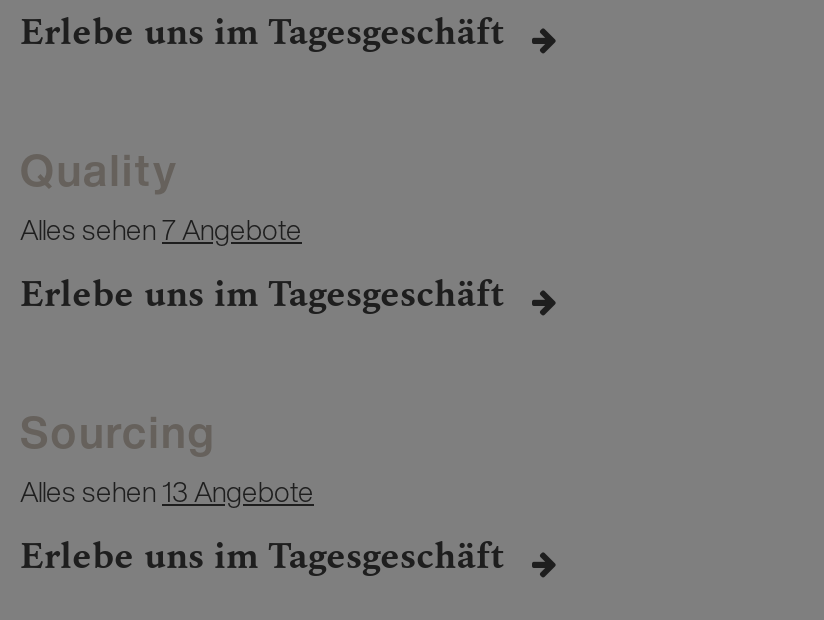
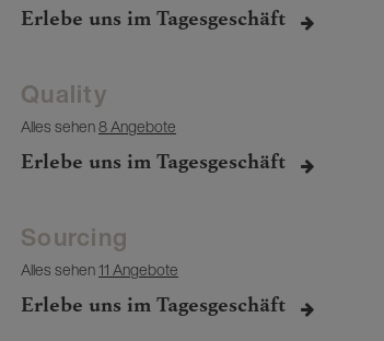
[20,208,302,250] Alles sehen7 Angebote -> [21,115,176,138] Alles sehen8 Angebote
[20,470,314,512] Alles sehen 13 Angebote -> [21,258,178,281] Alles sehen 11 Angebote

